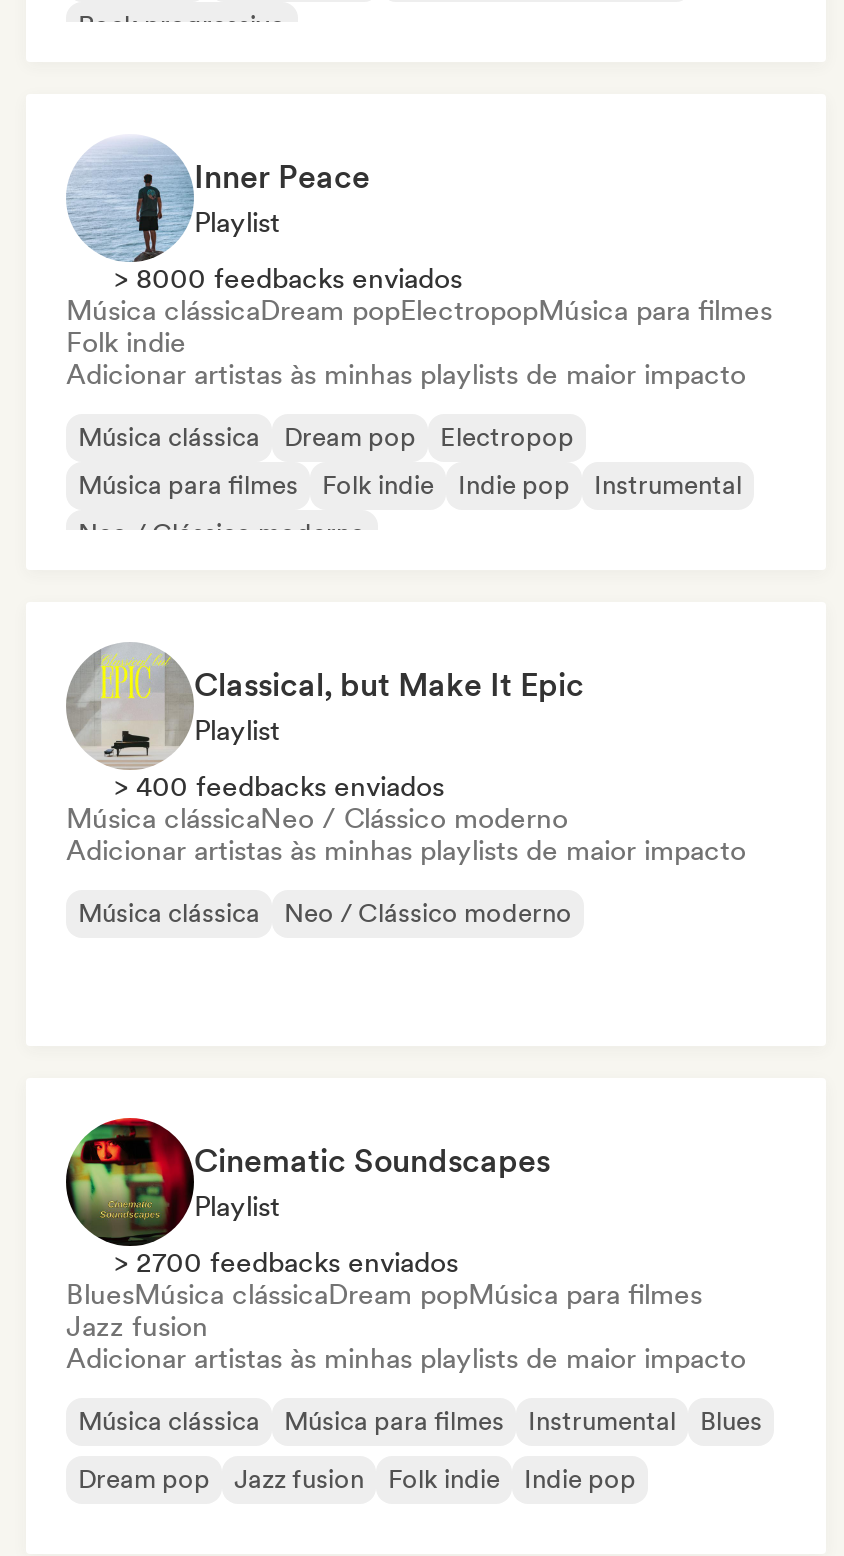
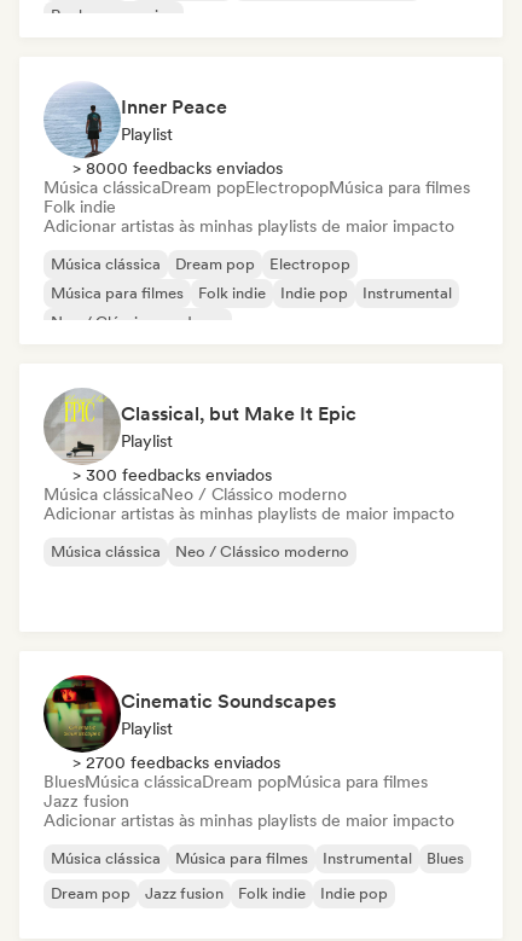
[114,770,444,802] > 400 feedbacks enviados -> [72,465,272,484] > 300 feedbacks enviados

